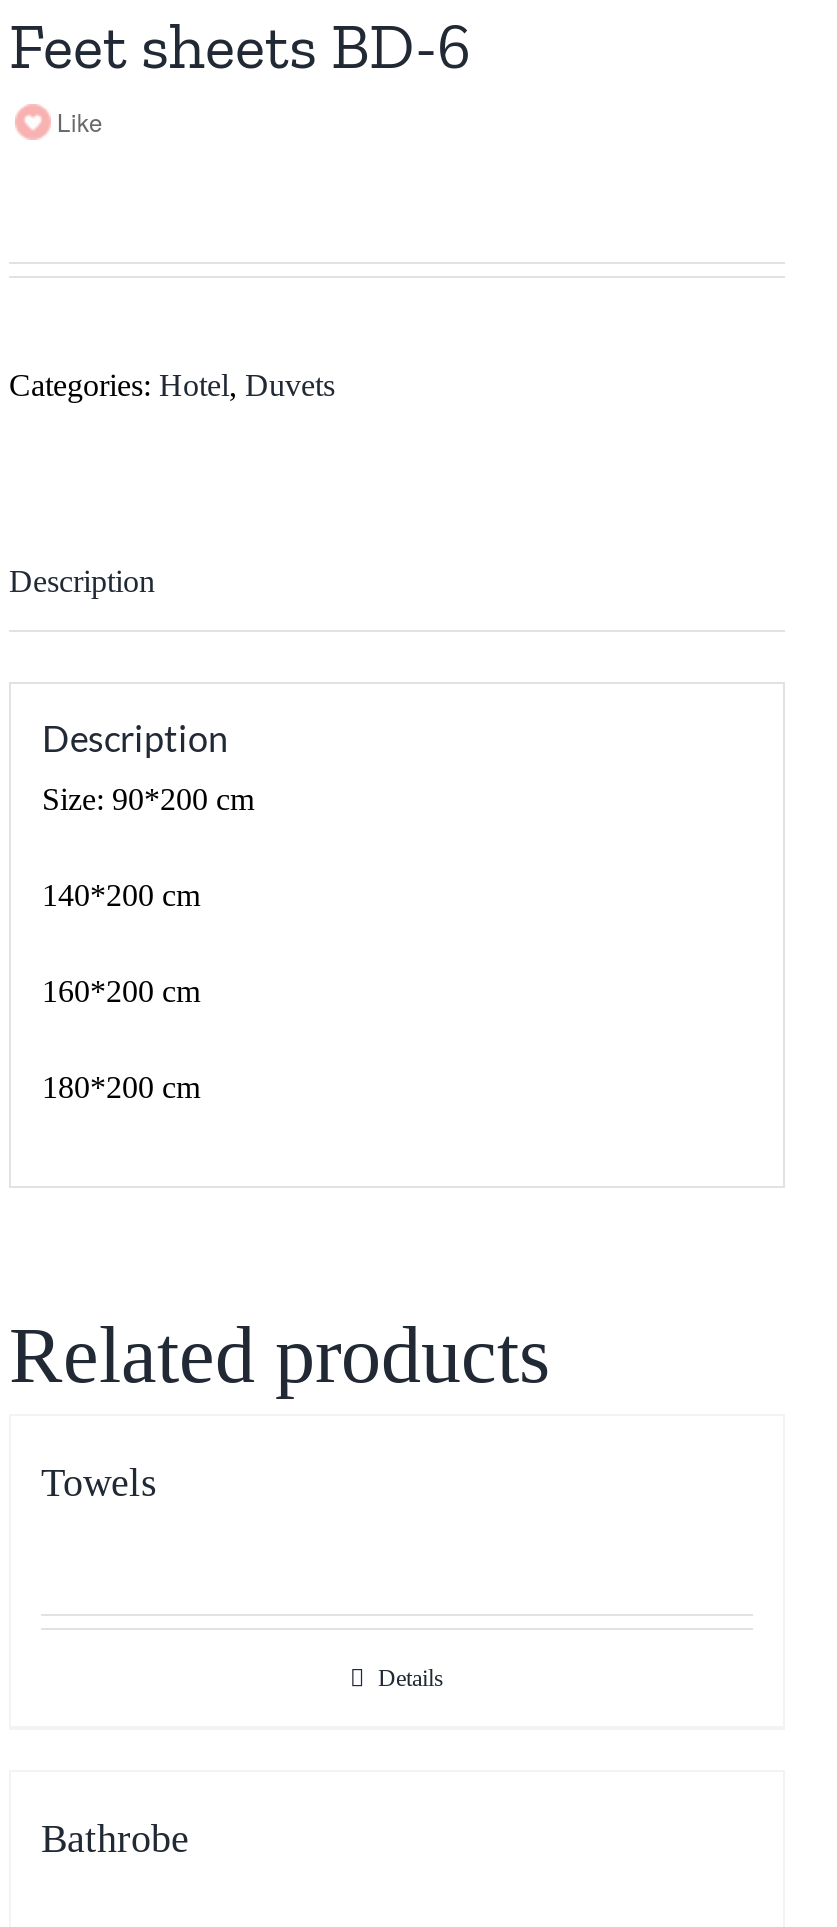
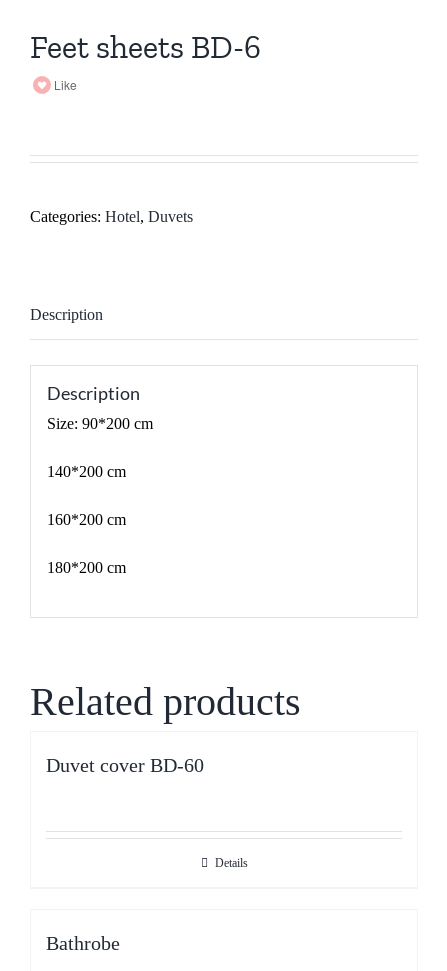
[41,1461,157,1505] Towels -> [46,754,204,776] Duvet cover BD-60

